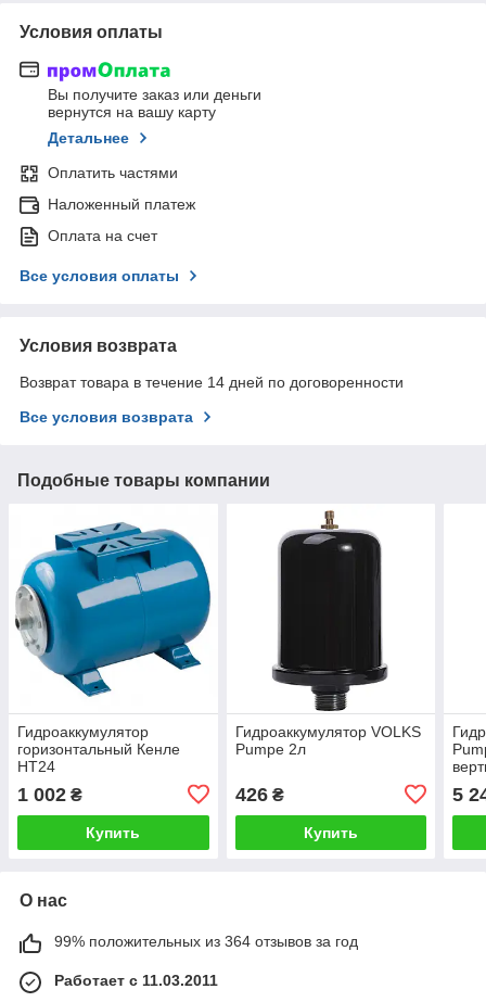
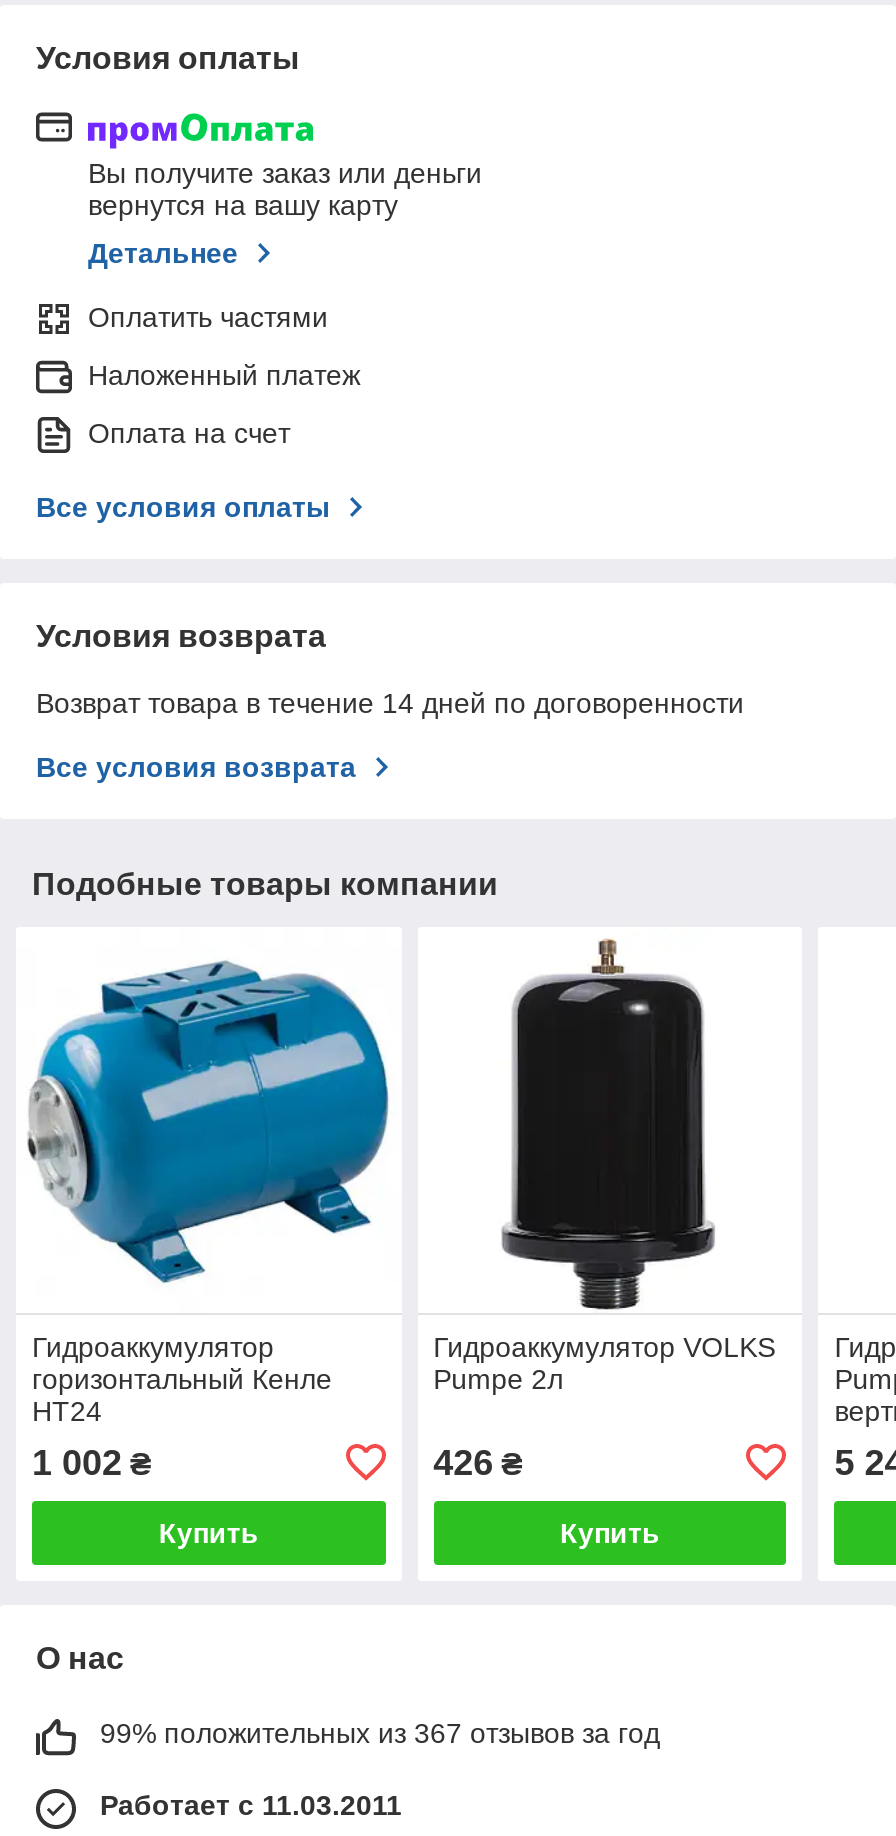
[54,932,358,950] 99% положительных из 364 отзывов за год -> [100,1717,660,1749] 99% положительных из 367 отзывов за год

